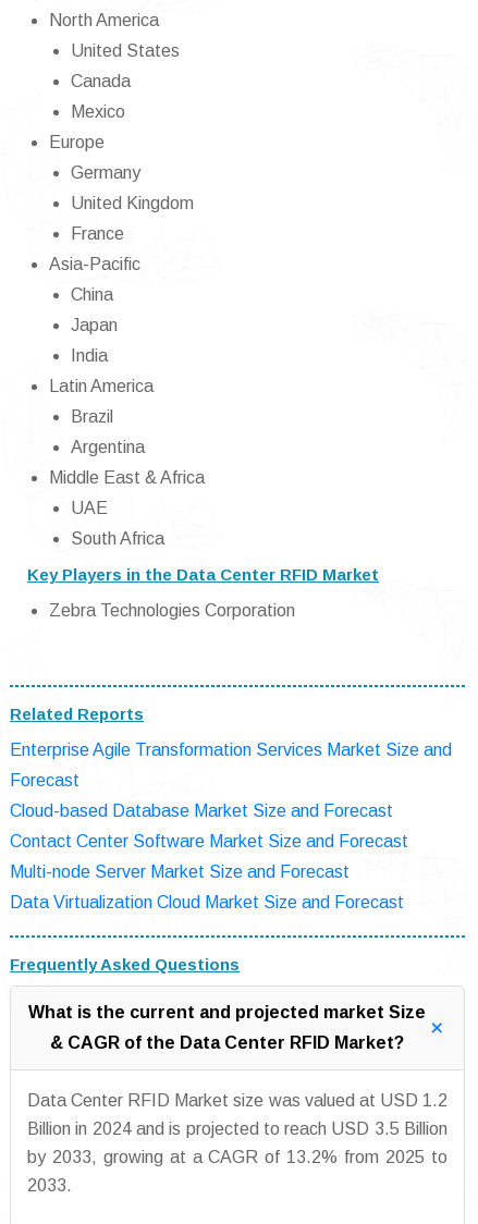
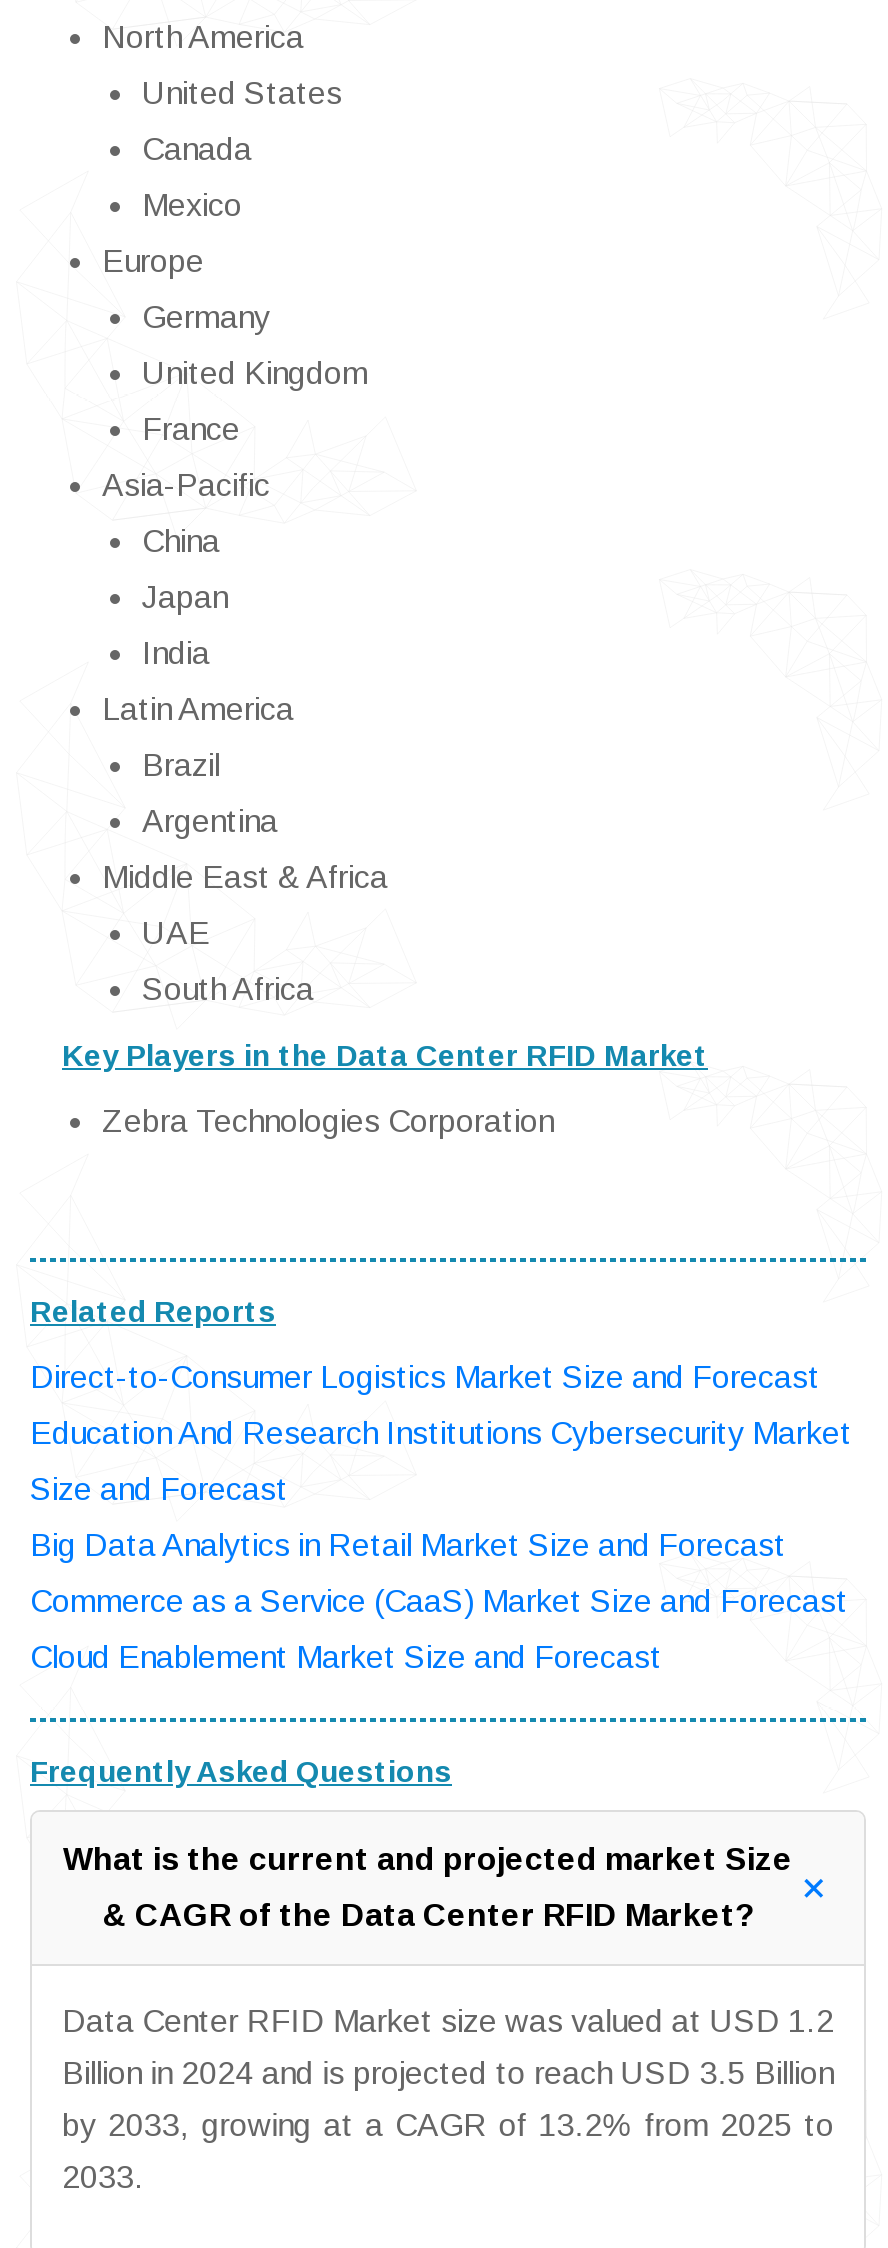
[10,741,452,759] Enterprise Agile Transformation Services Market Size and -> [30,1360,820,1394] Direct-to-Consumer Logistics Market Size and Forecast
[10,771,79,790] Forecast -> [30,1416,852,1450] Education And Research Institutions Cybersecurity Market
[10,802,393,820] Cloud-based Database Market Size and Forecast -> [30,1472,288,1506] Size and Forecast
[10,832,408,851] Contact Center Software Market Size and Forecast -> [30,1528,786,1562] Big Data Analytics in Retail Market Size and Forecast
[10,863,350,881] Multi-node Server Market Size and Forecast -> [30,1584,848,1618] Commerce as a Service (CaaS) Market Size and Forecast
[10,893,404,912] Data Virtualization Cloud Market Size and Forecast -> [30,1640,662,1674] Cloud Enablement Market Size and Forecast

